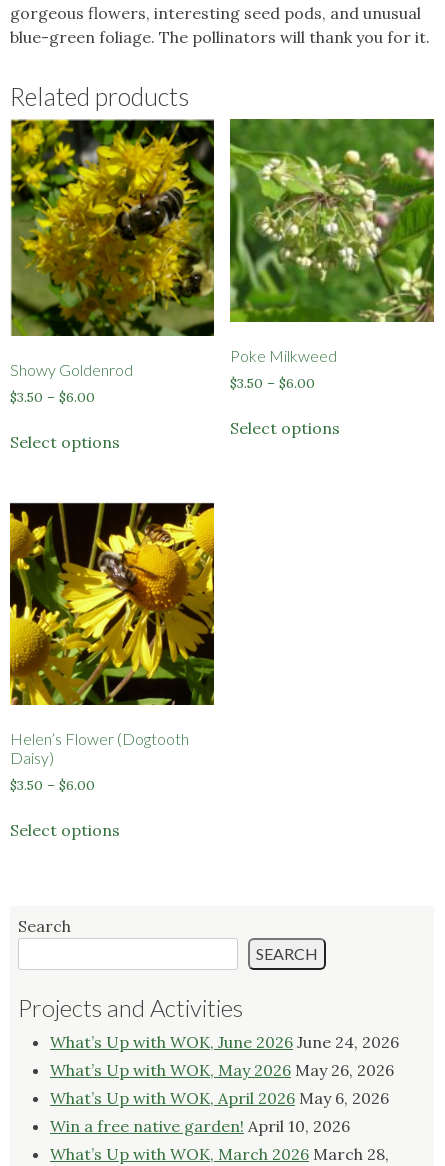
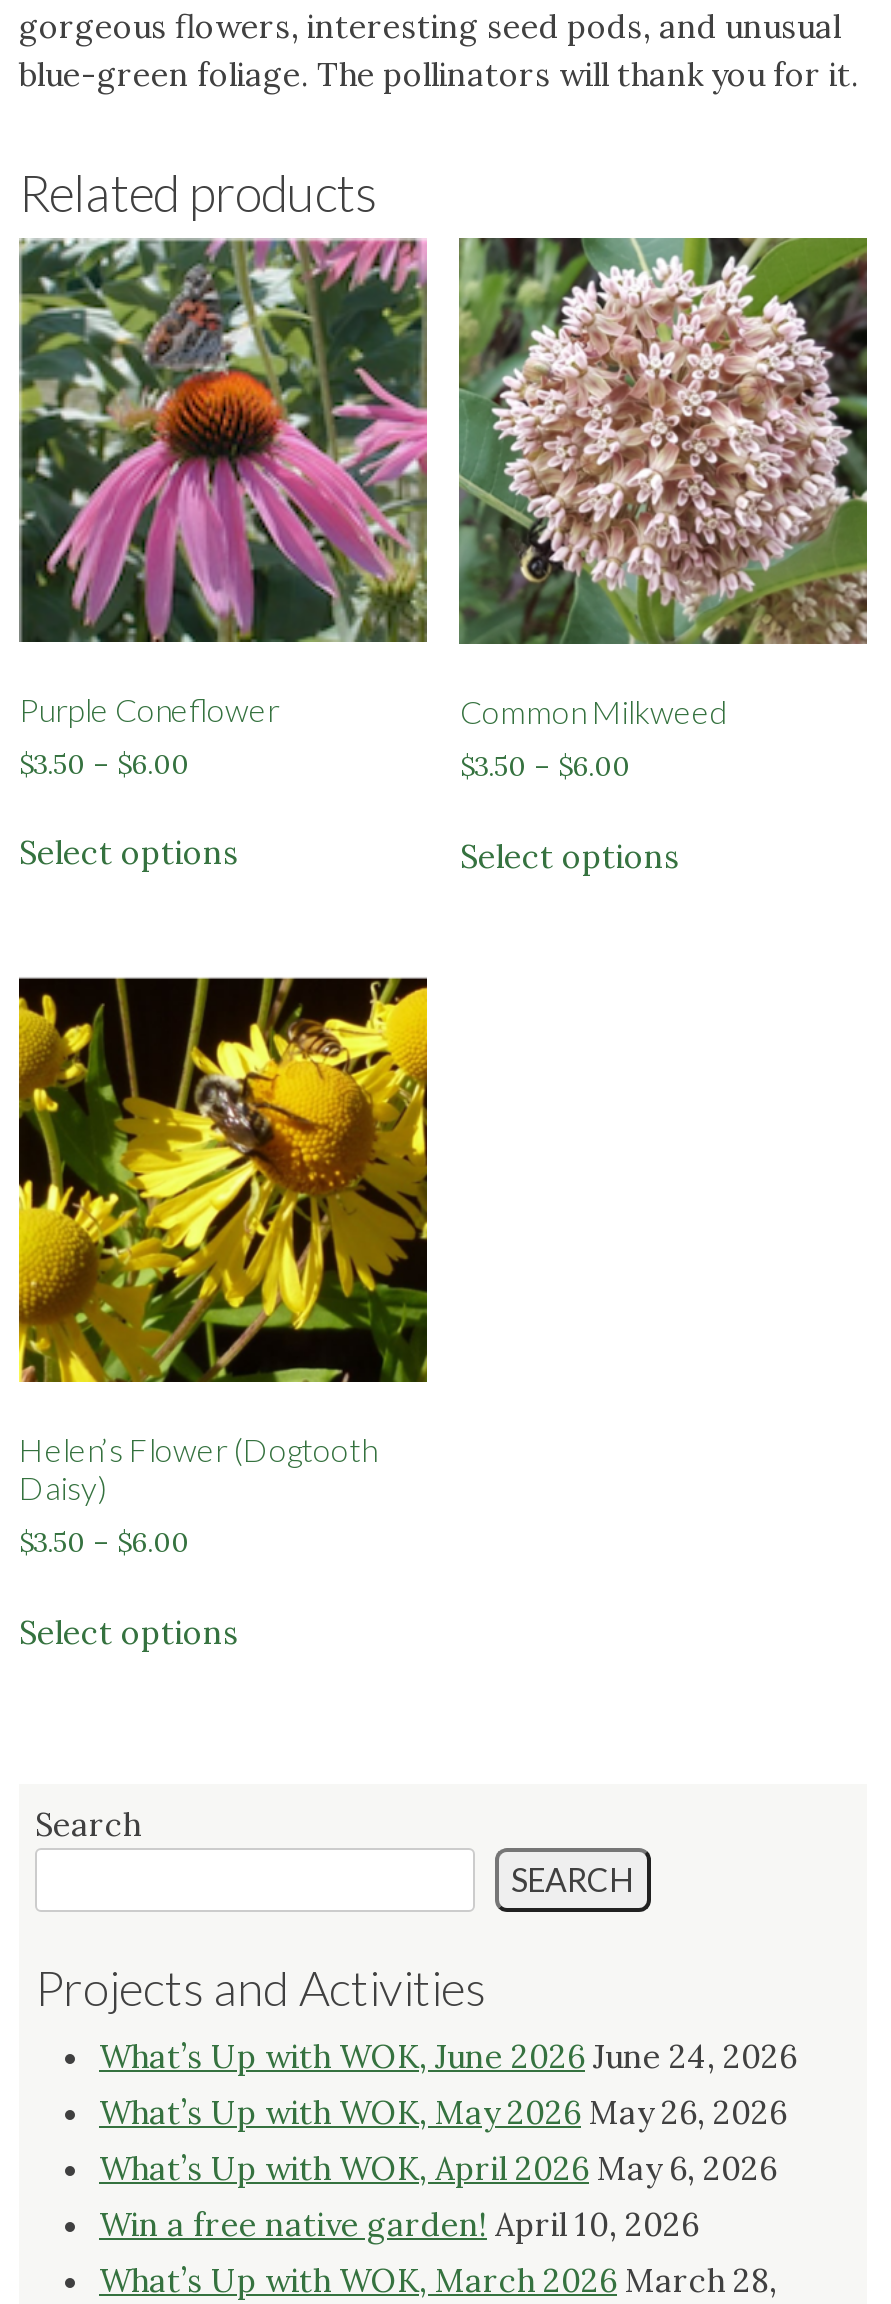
[10,119,215,379] [image] | Showy Goldenrod -> [19,238,429,727] [image] | Purple Coneflower
[229,118,435,365] [image] | Poke Milkweed -> [459,236,869,730] [image] | Common Milkweed

